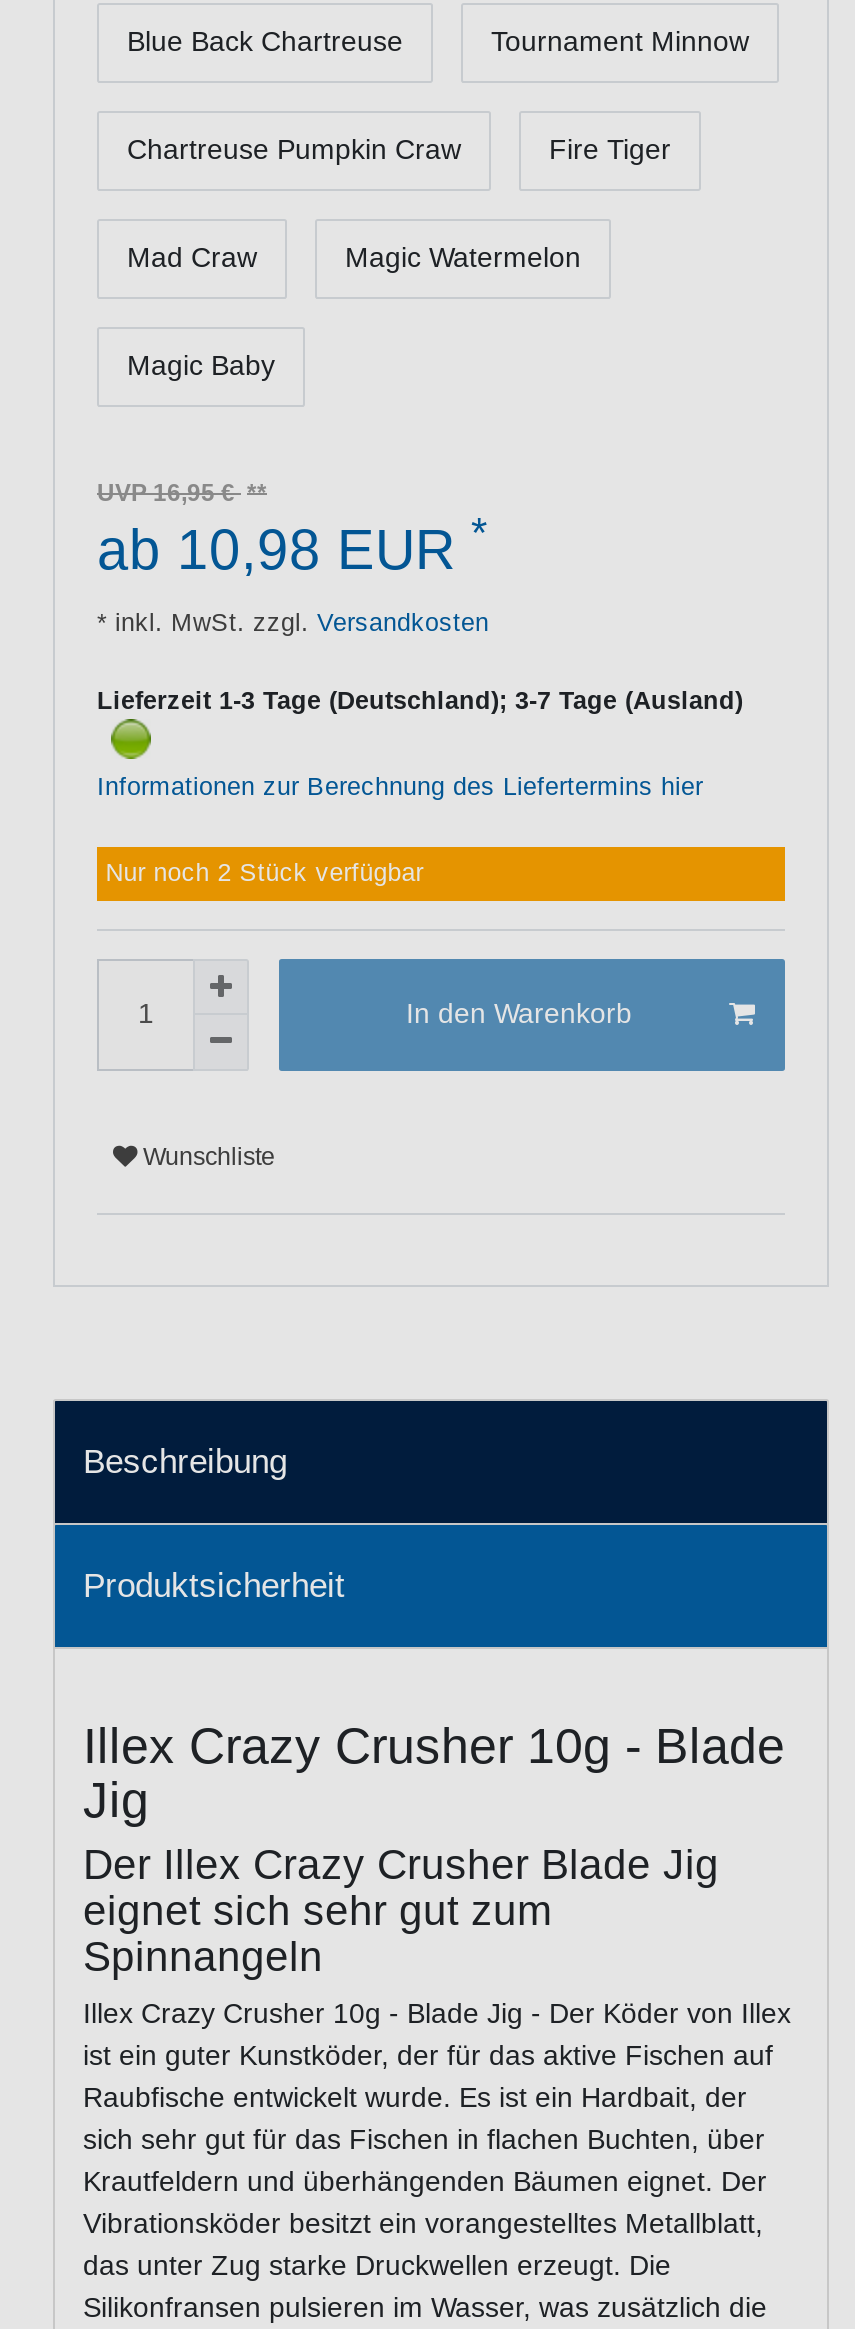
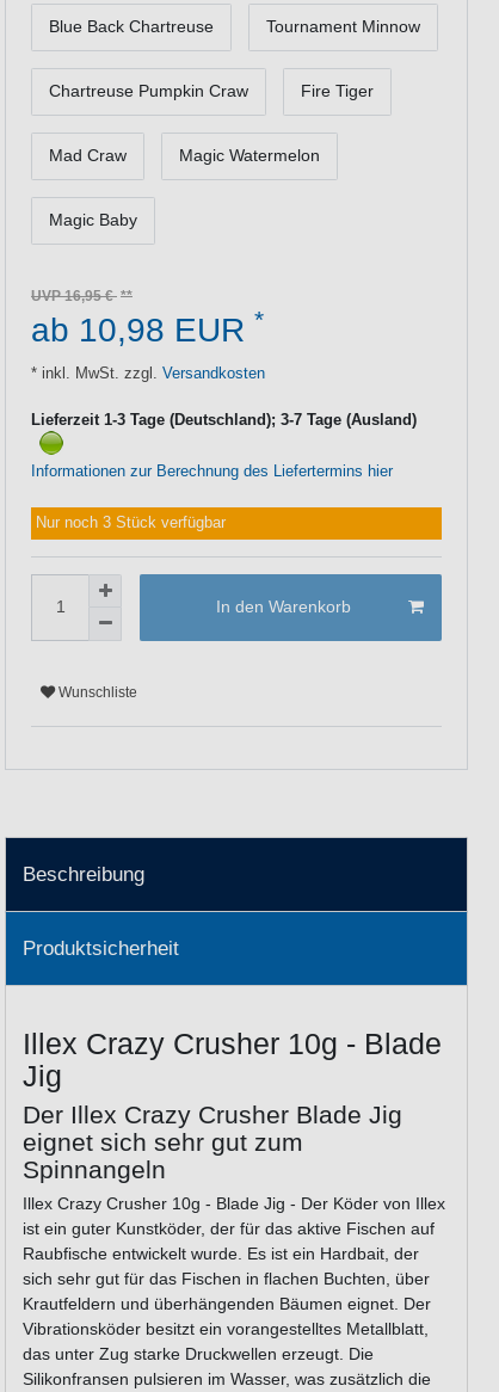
[105,860,423,888] Nur noch 2 Stück verfügbar -> [36,515,226,532] Nur noch 3 Stück verfügbar

